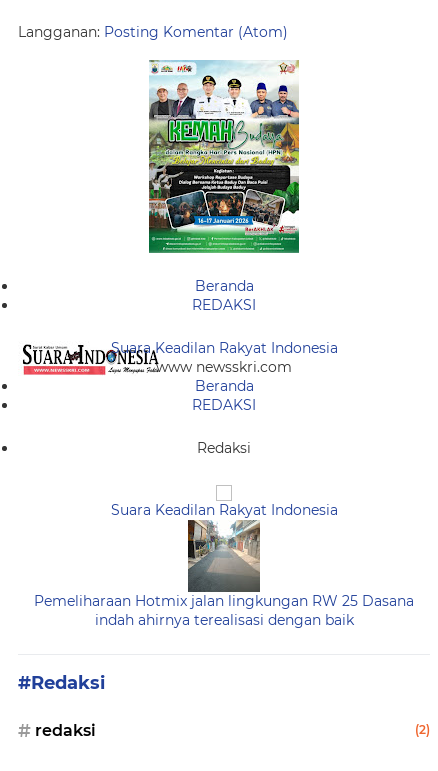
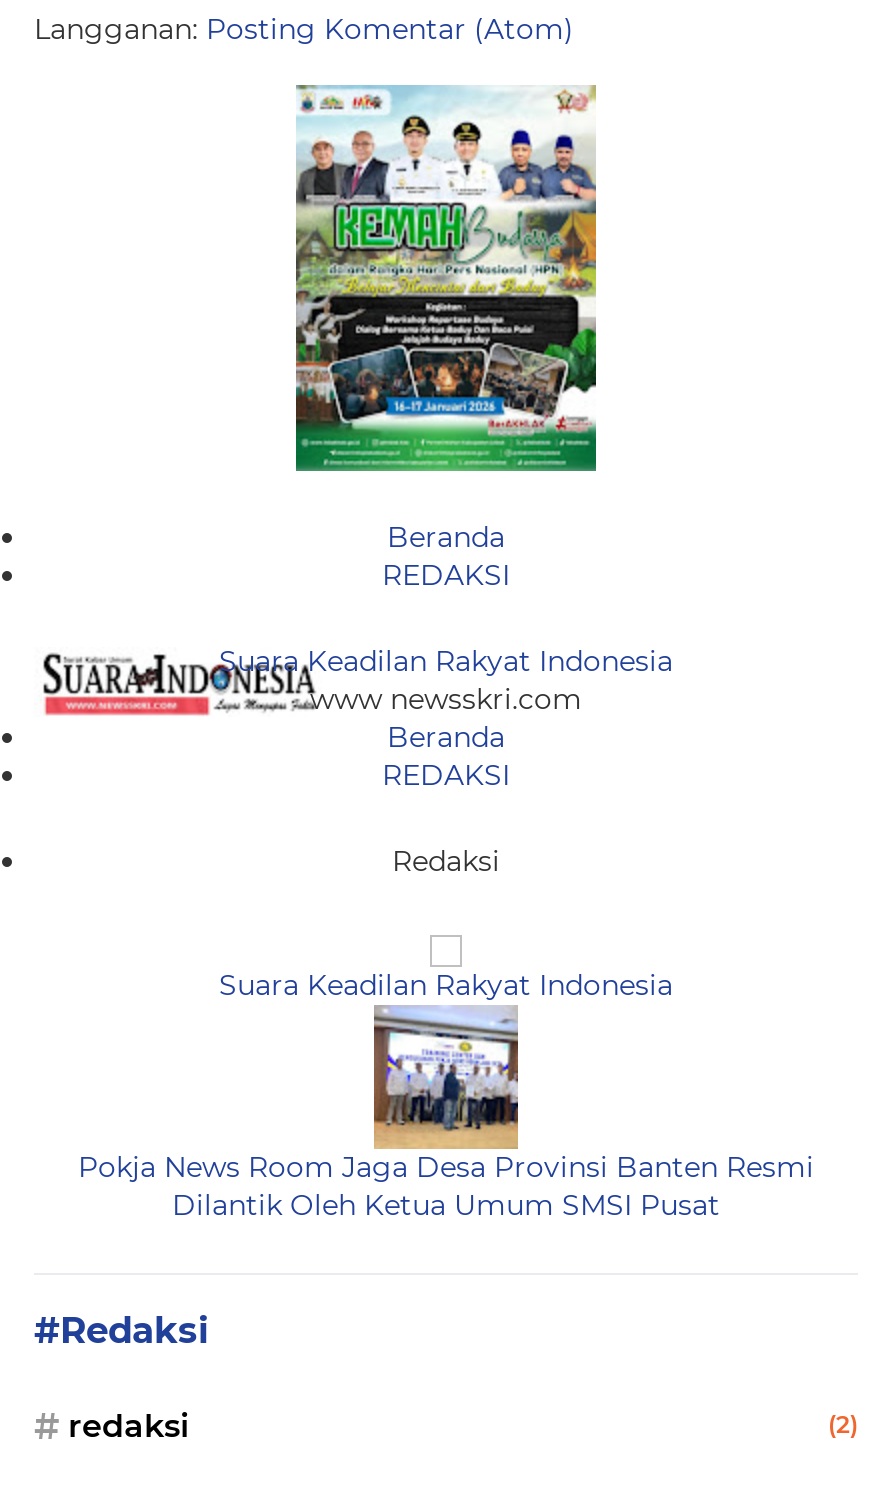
[34,522,414,629] [image] | Pemeliharaan Hotmix jalan lingkungan RW 25 Dasana | indah ahirnya terealisasi dengan baik -> [78,1009,814,1224] [image] | Pokja News Room Jaga Desa Provinsi Banten Resmi | Dilantik Oleh Ketua Umum SMSI Pusat

